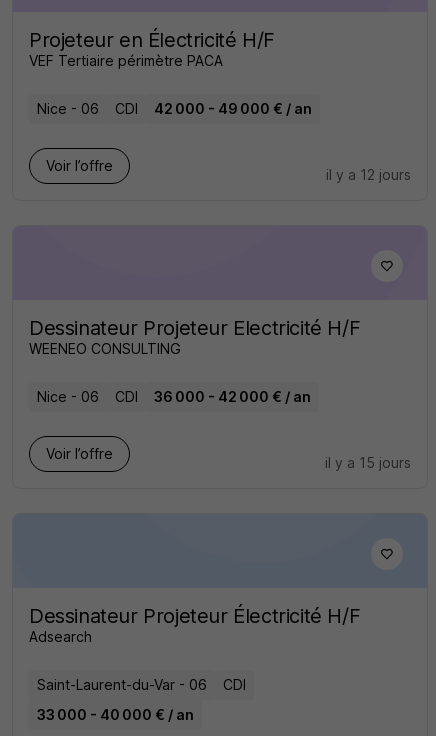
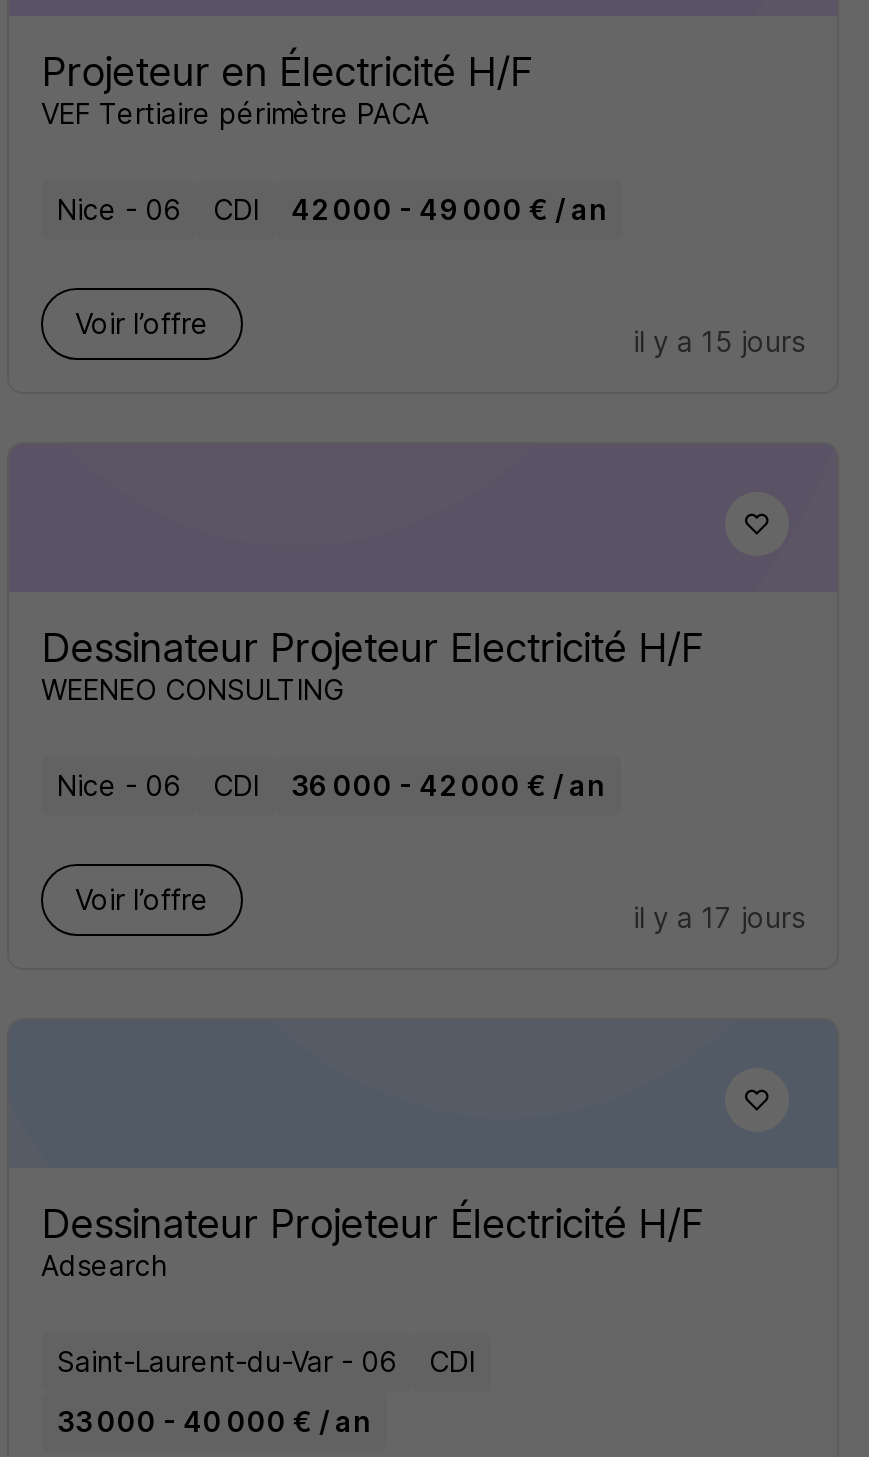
[326,166,411,183] il y a 12 jours -> [633,324,805,358] il y a 15 jours
[325,454,411,471] il y a 15 jours -> [633,900,805,934] il y a 17 jours

